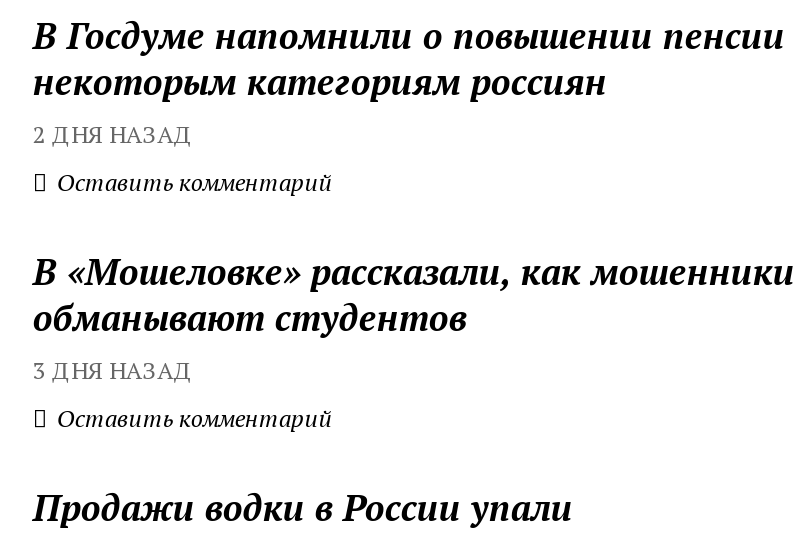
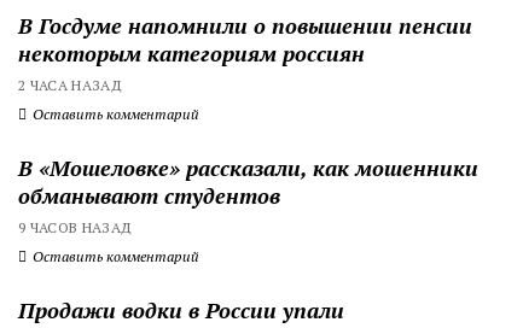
[33,118,193,148] 2 ДНЯ НАЗАД -> [18,75,122,93] 2 ЧАСА НАЗАД
[33,354,193,384] 3 ДНЯ НАЗАД -> [18,218,132,236] 9 ЧАСОВ НАЗАД

